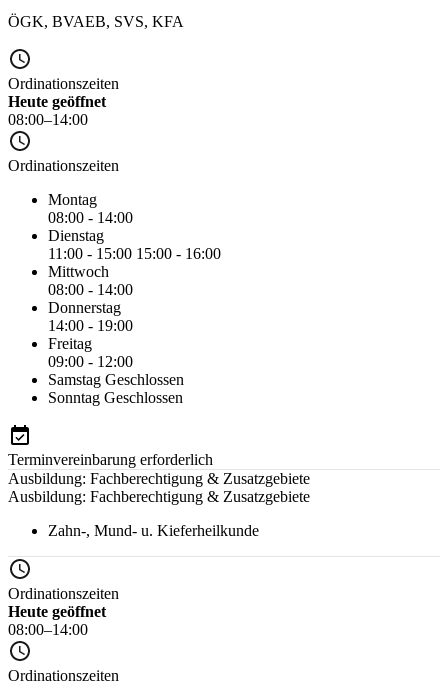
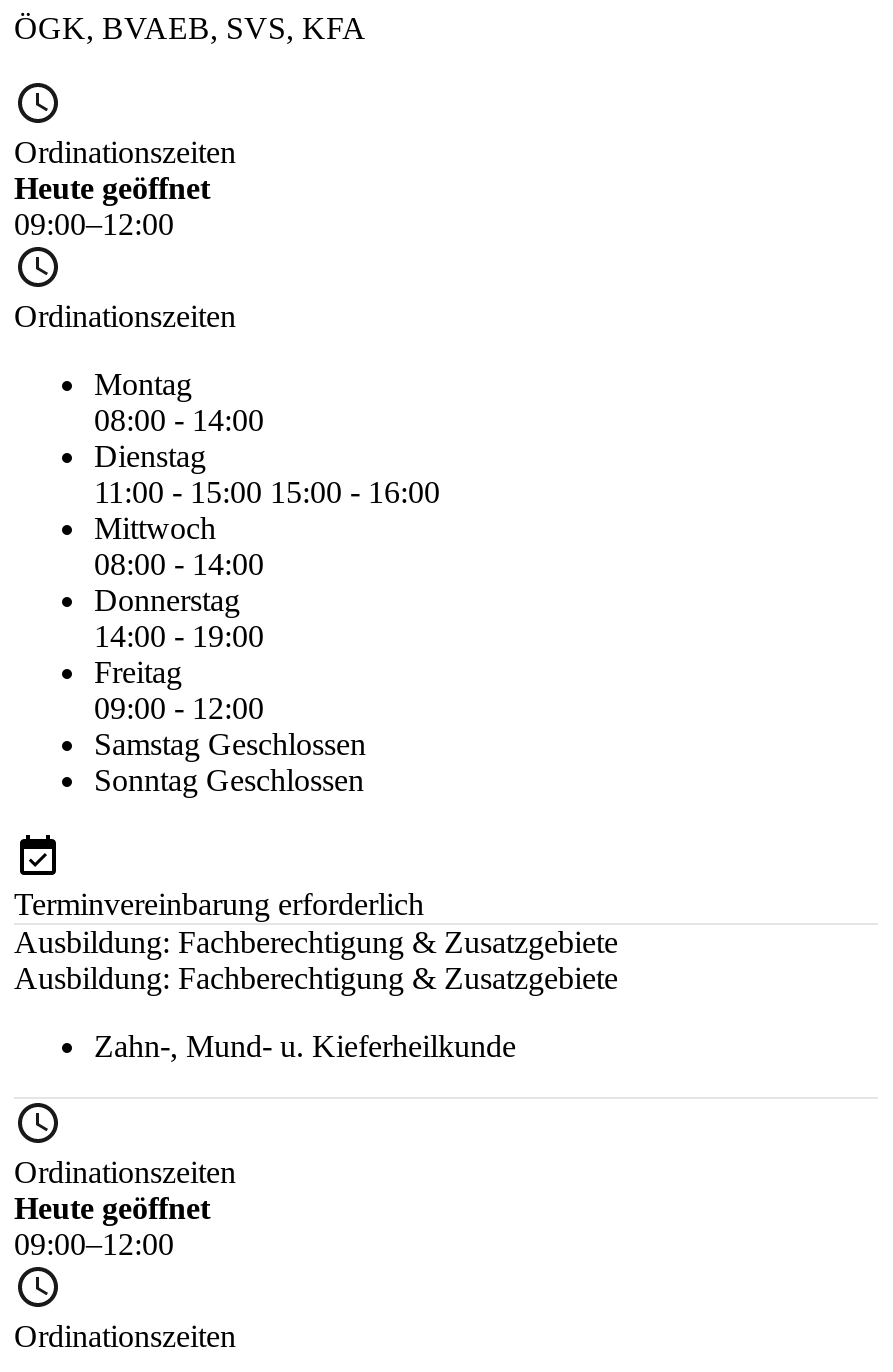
[8,111,88,128] 08:00–14:00 -> [14,207,174,241] 09:00–12:00
[8,621,88,638] 08:00–14:00 -> [14,1227,174,1261] 09:00–12:00

